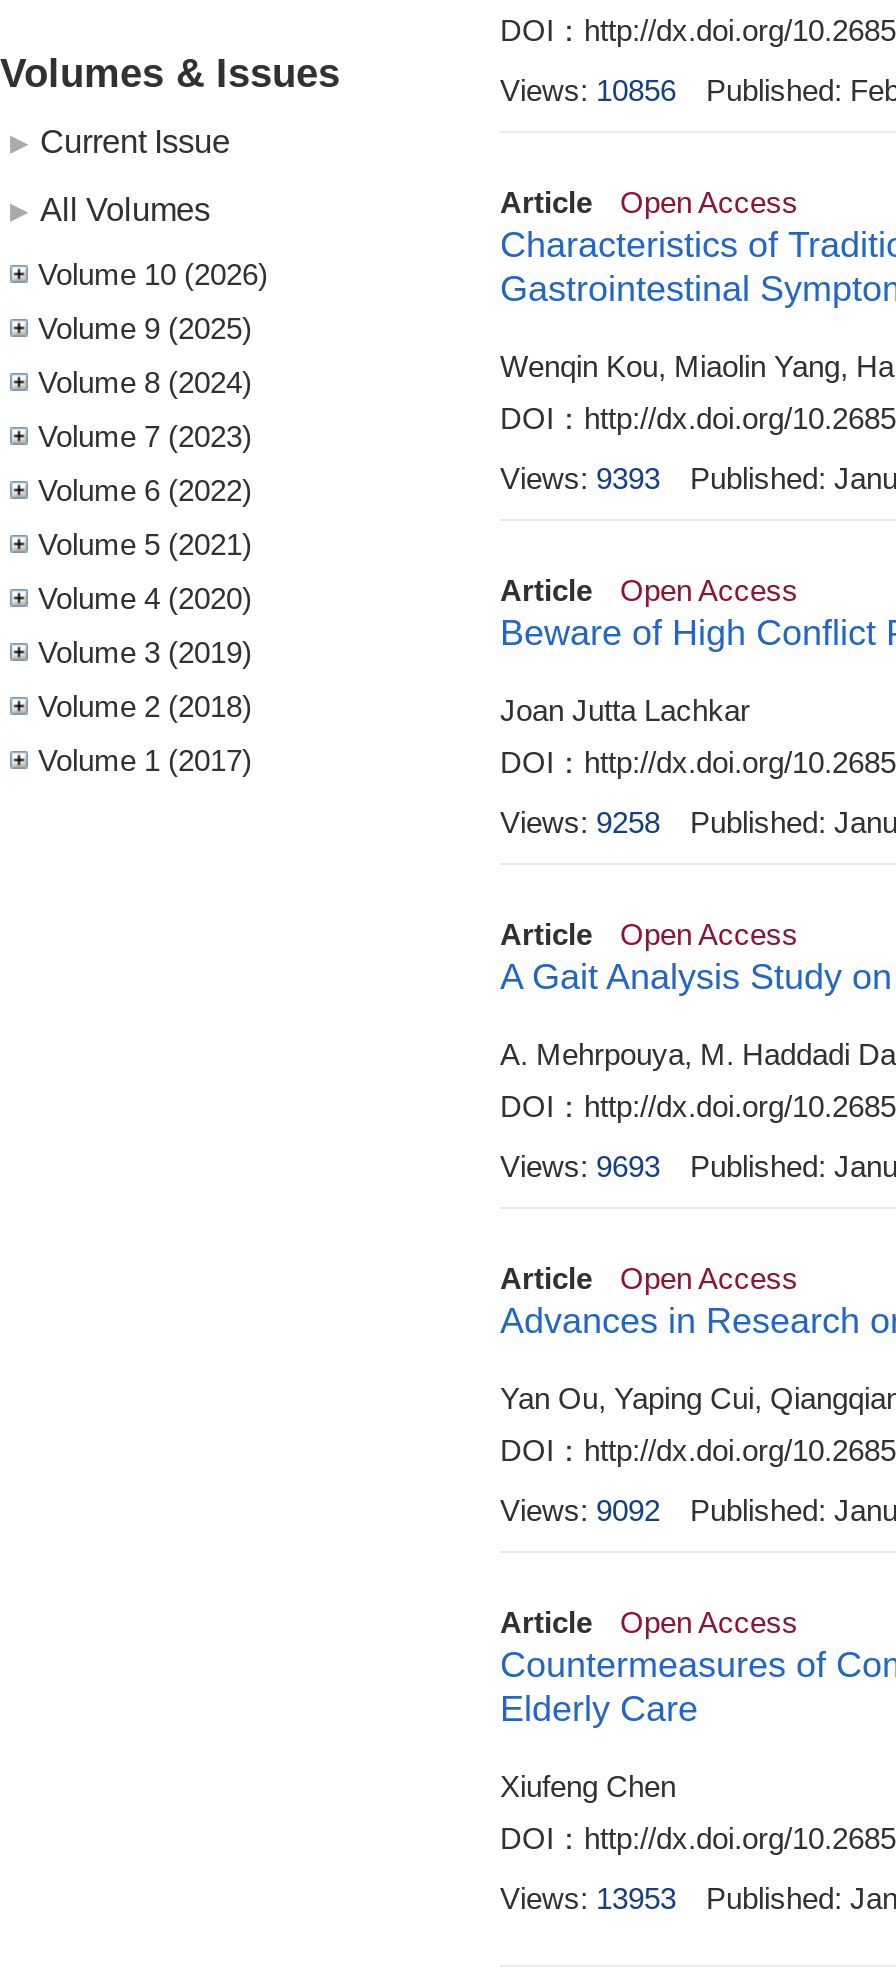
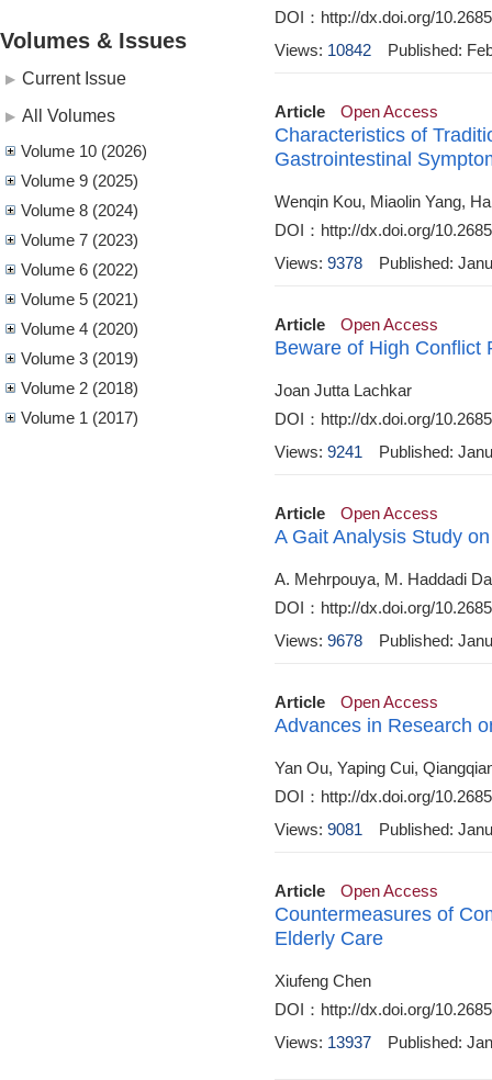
[500,73,676,107] Views: 10856 -> [275,41,371,59] Views: 10842
[500,461,660,495] Views: 9393 -> [275,254,362,272] Views: 9378
[500,805,660,839] Views: 9258 -> [275,442,362,461] Views: 9241
[500,1149,660,1183] Views: 9693 -> [275,631,362,650] Views: 9678
[500,1493,660,1527] Views: 9092 -> [275,820,362,839] Views: 9081
[500,1881,676,1915] Views: 13953 -> [275,1033,371,1051] Views: 13937

